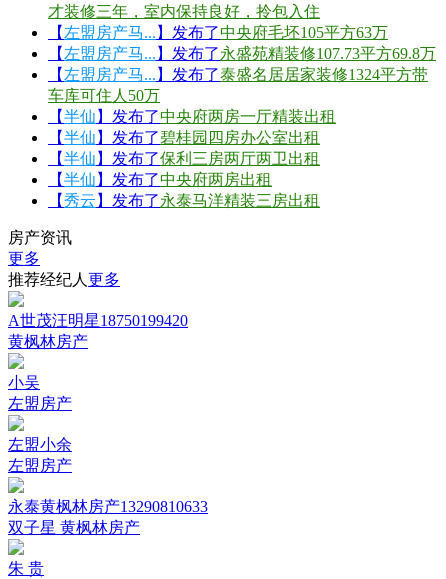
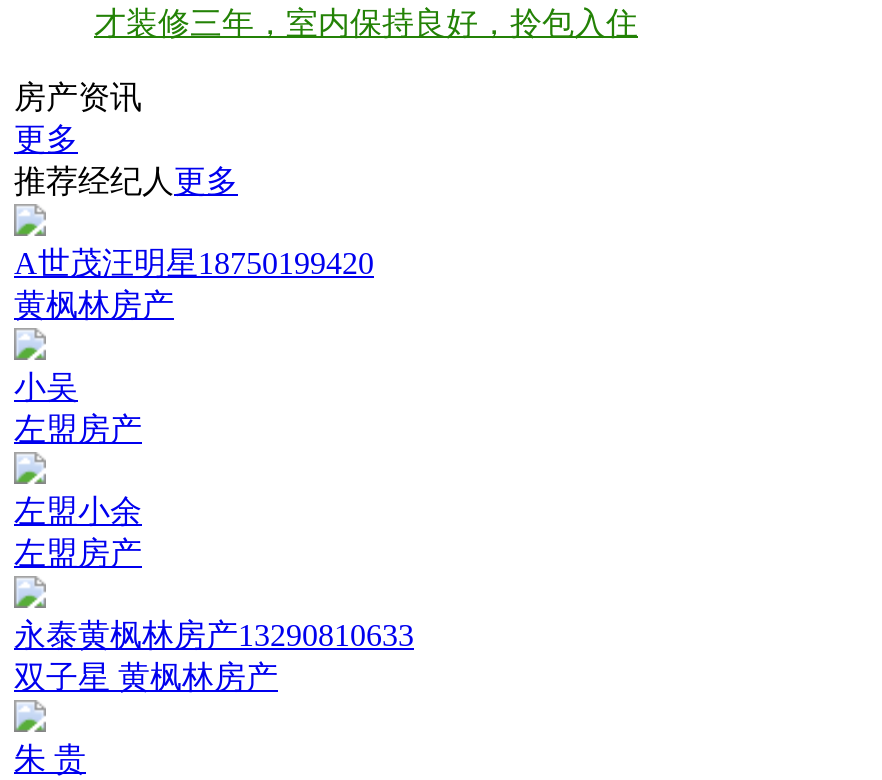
[48,24,436,209] 【左盟房产马...】发布了中央府毛坯105平方63万 | 【左盟房产马...】发布了永盛苑精装修107.73平方69.8万 | 【左盟房产马...】发布了泰盛名居居家装修1324平方带 | 车库可住人50万 | 【半仙】发布了中央府两房一厅精装出租 | 【半仙】发布了碧桂园四房办公室出租 | 【半仙】发布了保利三房两厅两卫出租 | 【半仙】发布了中央府两房出租 | 【秀云】发布了永泰马洋精装三房出租 -> none

